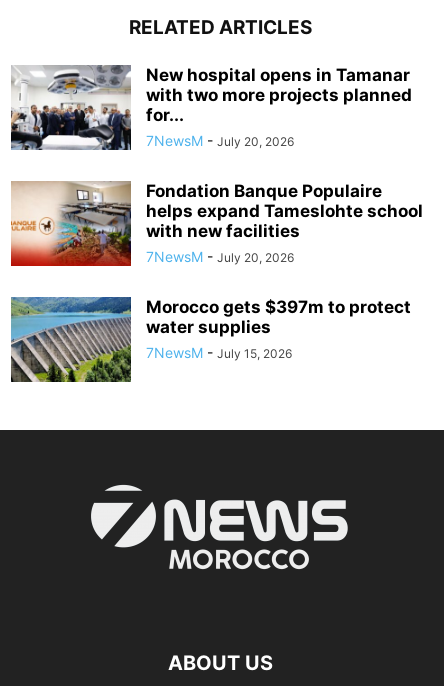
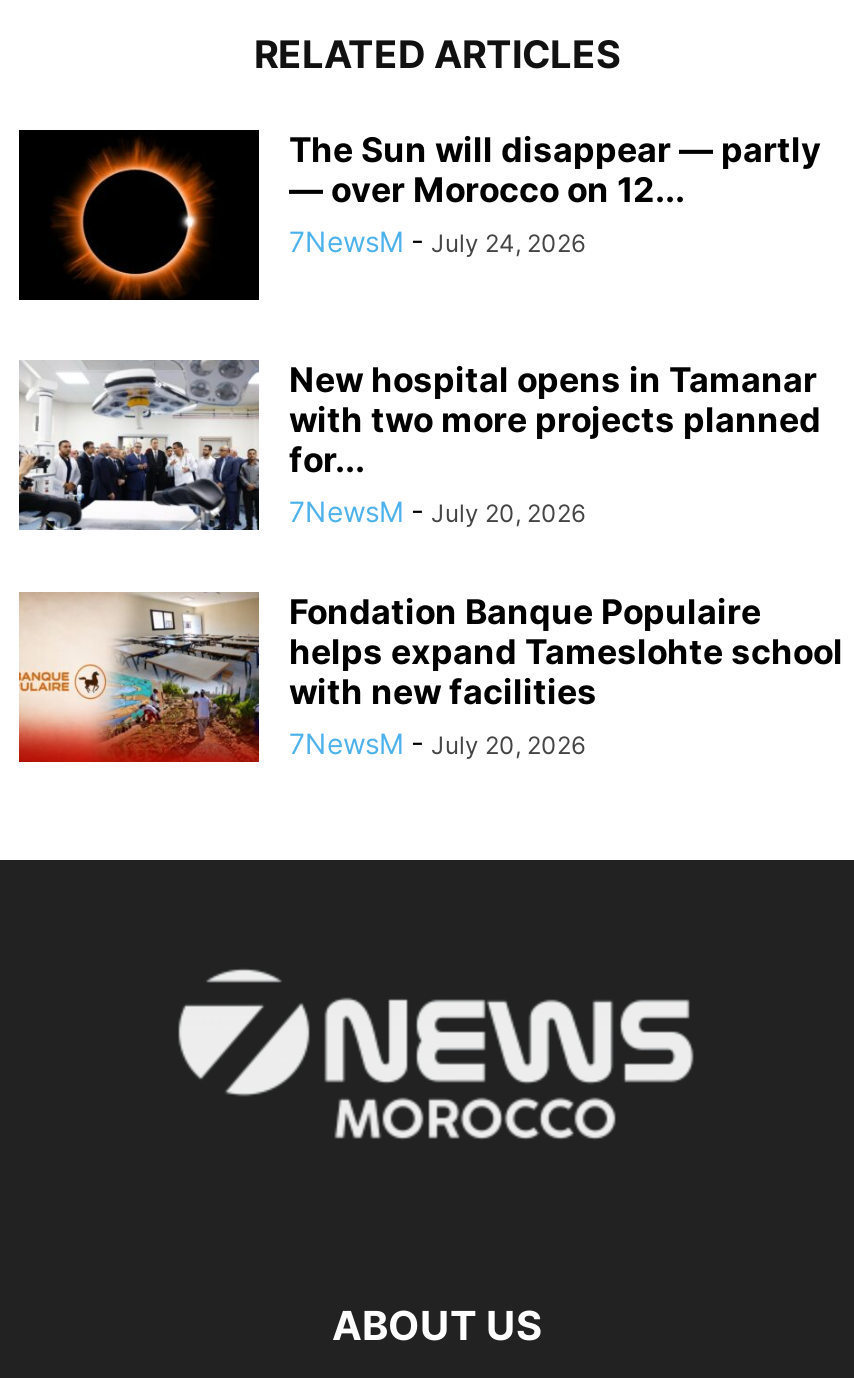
none -> [17,128,821,302] [image] | The Sun will disappear — partly | — over Morocco on 12... | 7NewsM - July 24, 2026
moved [9,63,423,265] -> [15,356,843,760]: [image] | New hospital opens in Tamanar | with two more projects planned | ... | with new facilities | 7NewsM - July 20, 2026
[10,296,411,383] [image] | Morocco gets $397m to protect | water supplies | 7NewsM - July 15, 2026 -> none

